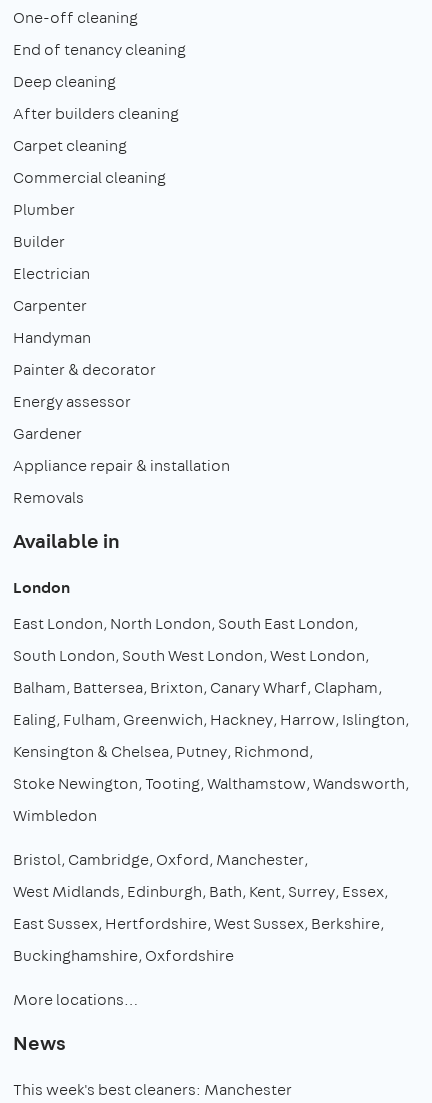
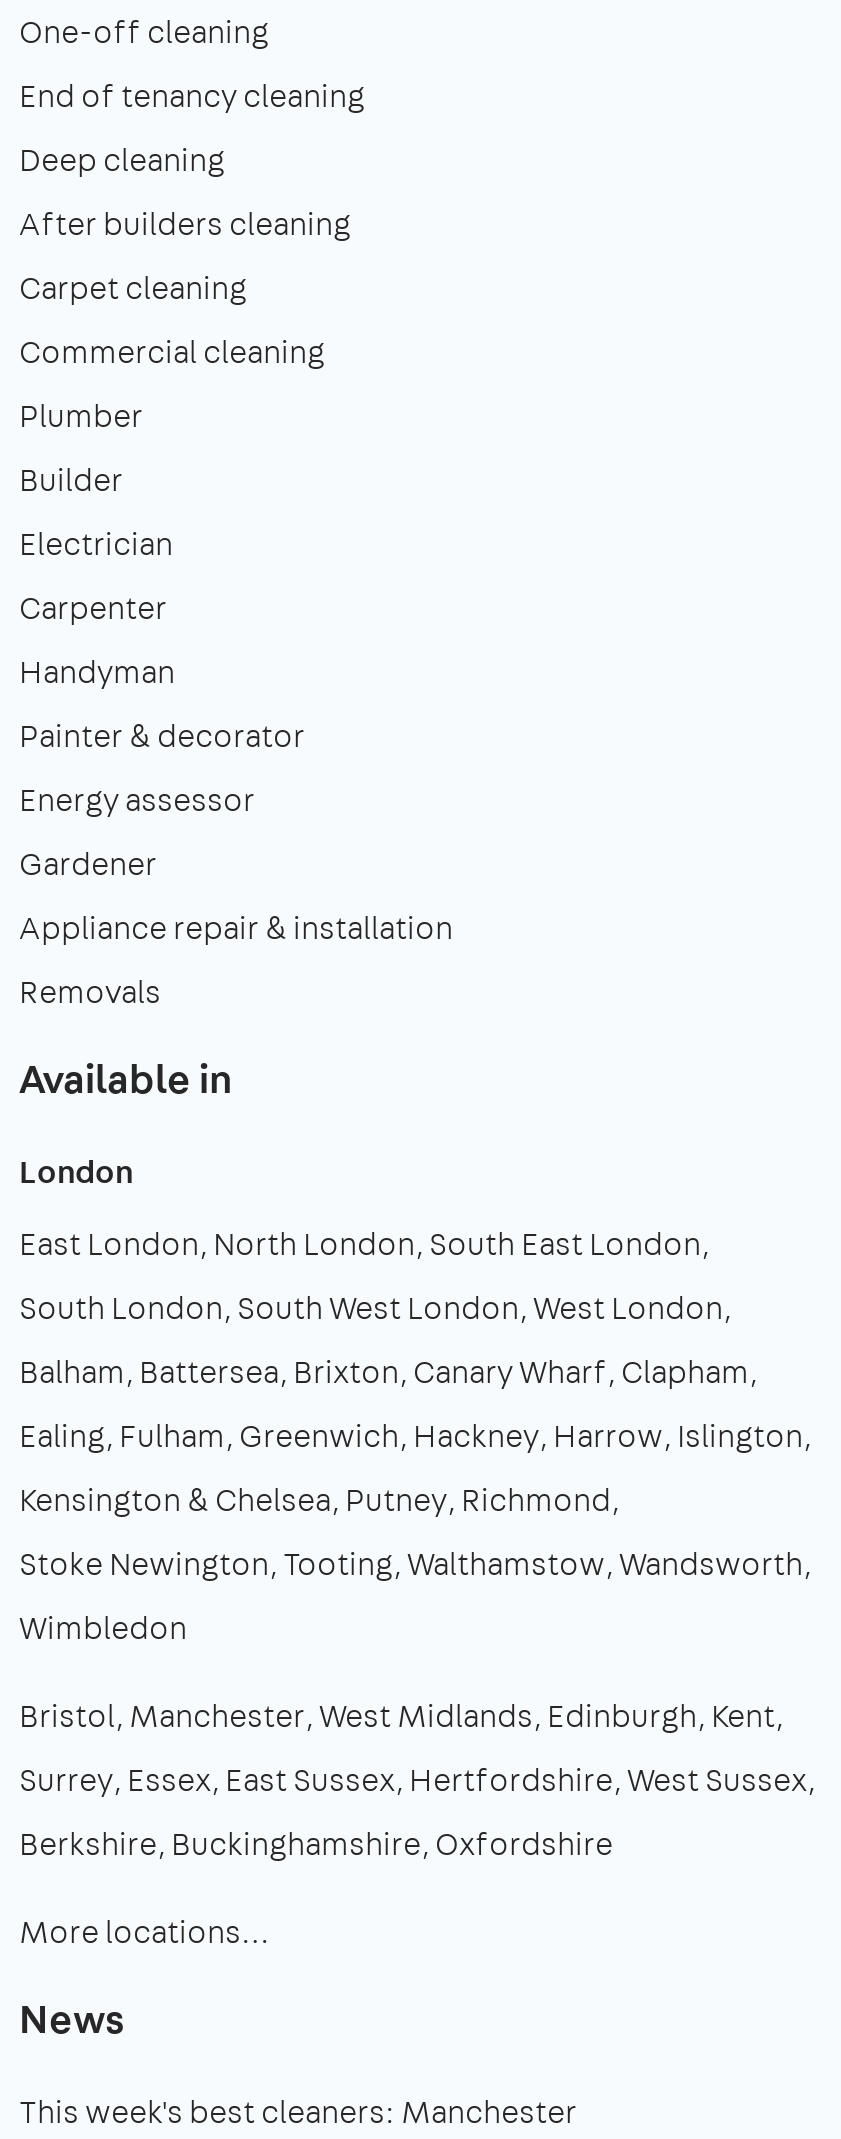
[13,848,384,965] Bristol Cambridge Oxford Manchester | West Midlands Edinburgh Bath Kent Surrey Essex | East Sussex Hertfordshire West Sussex Berkshire | Buckinghamshire Oxfordshire -> [19,1694,807,1864] Bristol Manchester West Midlands Edinburgh Kent | Surrey Essex East Sussex Hertfordshire West Sussex | Berkshire Buckinghamshire Oxfordshire

